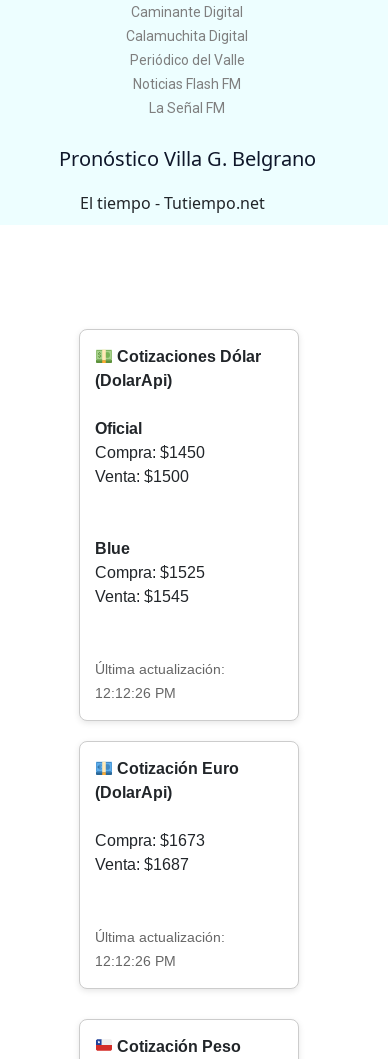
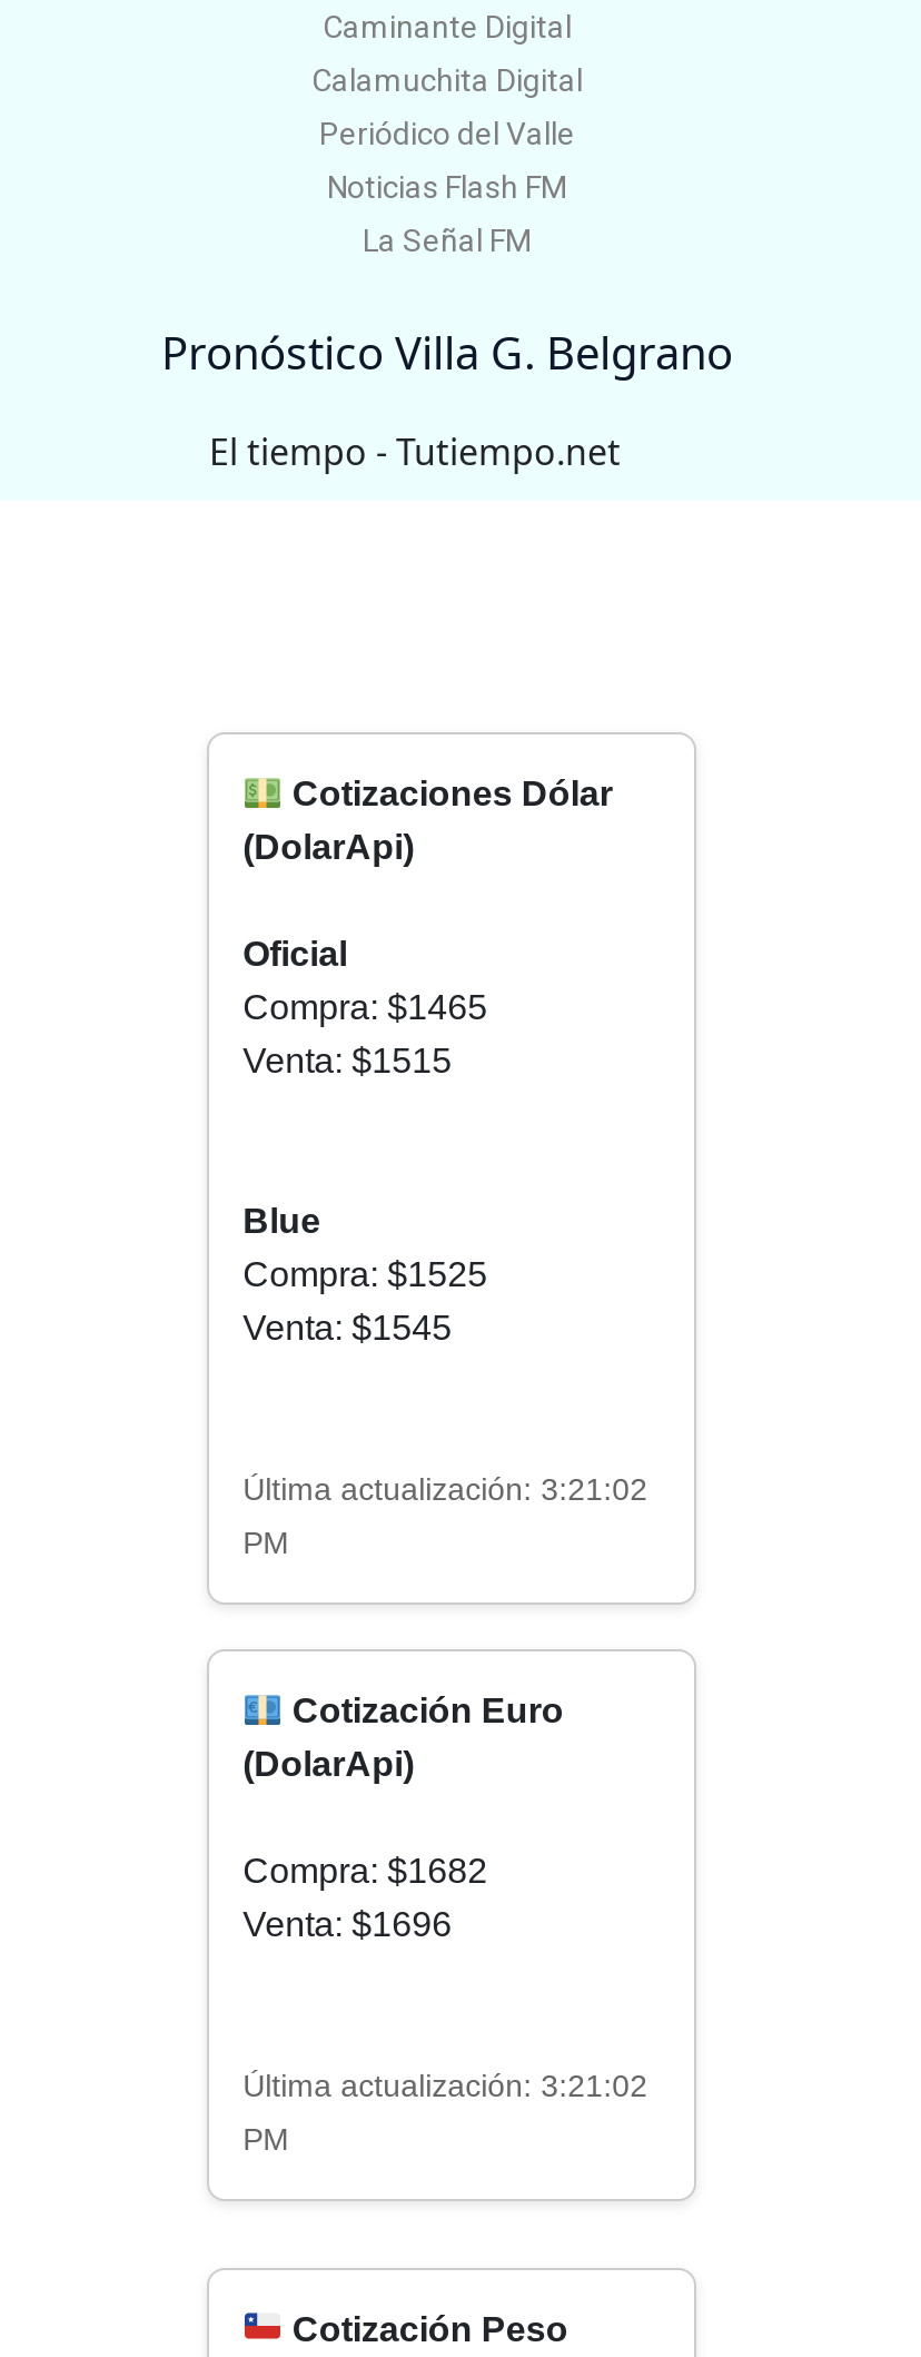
[95,444,205,461] Compra: $1450 -> [243,988,488,1026] Compra: $1465
[95,468,189,485] Venta: $1500 -> [243,1041,452,1079] Venta: $1515
[95,661,225,677] Última actualización: -> [243,1471,648,1506] Última actualización: 3:21:02
[95,685,176,701] 12:12:26 PM -> [243,1524,290,1560] PM
[95,832,205,873] Compra: $1673 | Venta: $1687 -> [243,1851,488,1943] Compra: $1682 | Venta: $1696
[95,929,225,945] Última actualización: -> [243,2067,648,2103] Última actualización: 3:21:02
[95,953,176,969] 12:12:26 PM -> [243,2121,290,2156] PM

